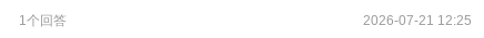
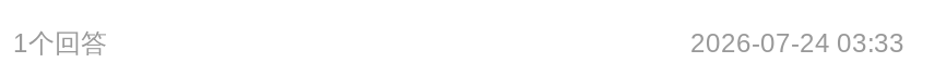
[363,13,472,28] 2026-07-21 12:25 -> [690,28,904,59] 2026-07-24 03:33

